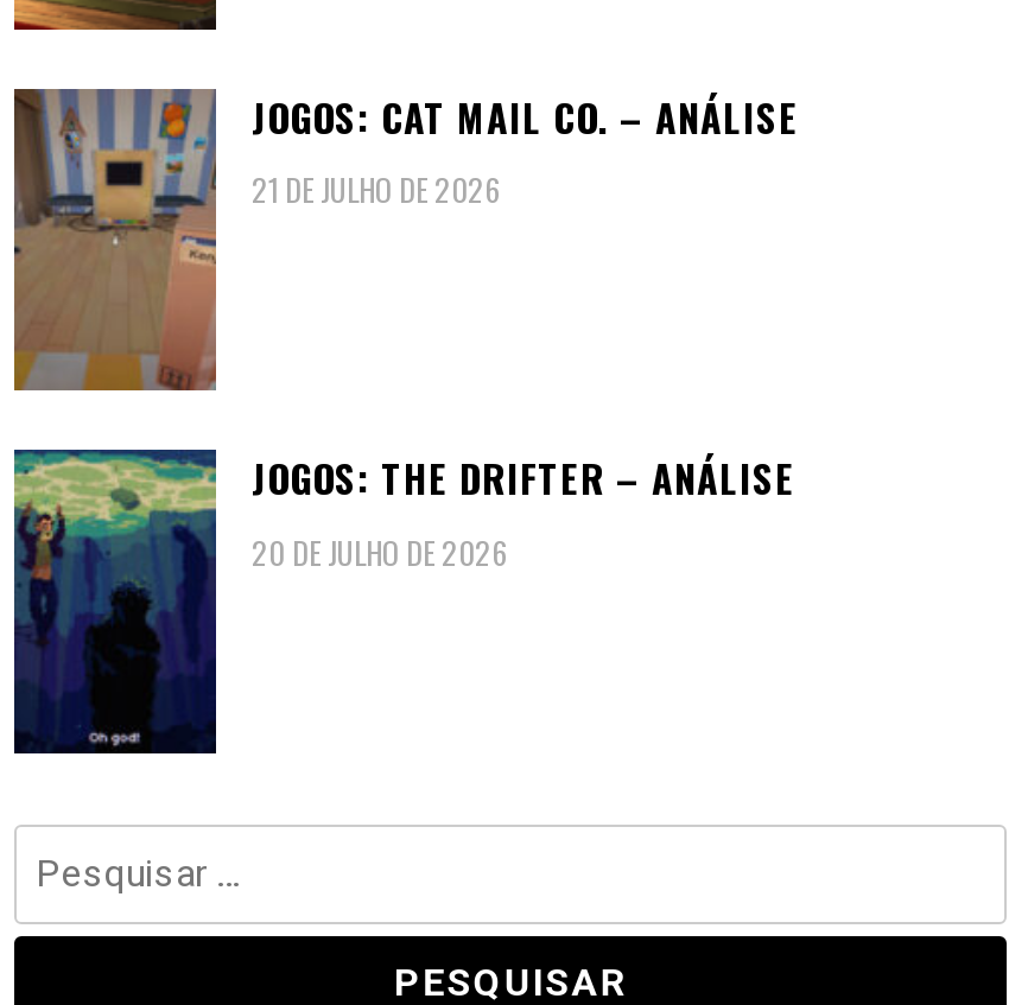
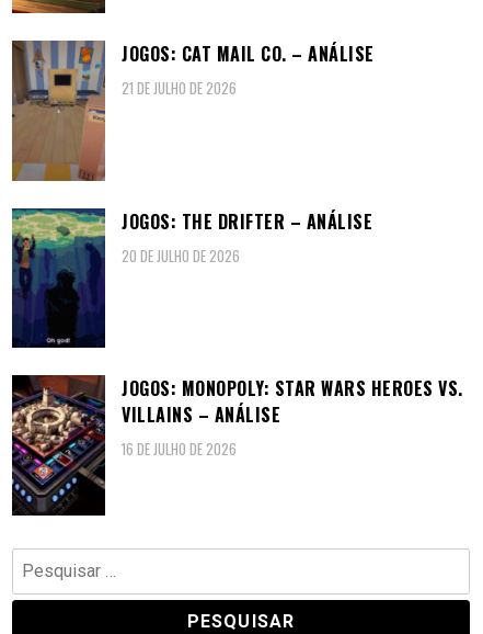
none -> [11,374,463,516] [image] | JOGOS: MONOPOLY: STAR WARS HEROES VS. | VILLAINS – ANÁLISE | 16 DE JULHO DE 2026

